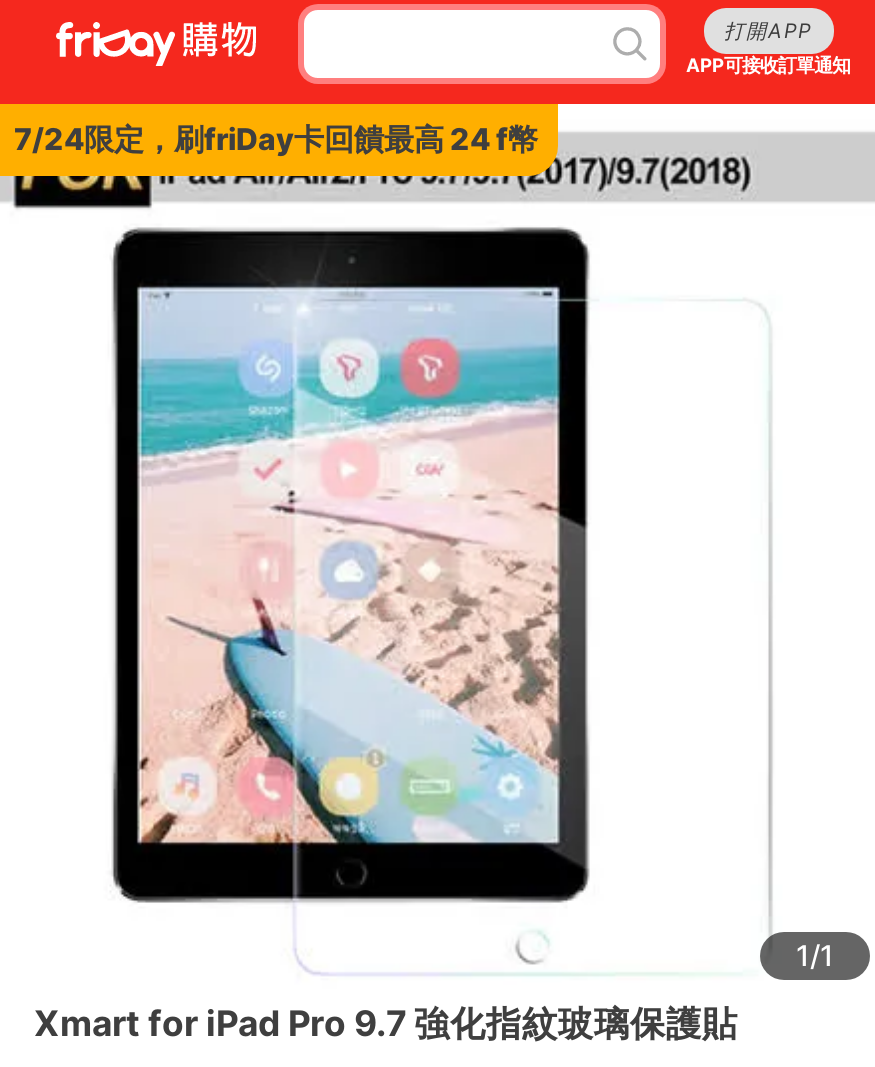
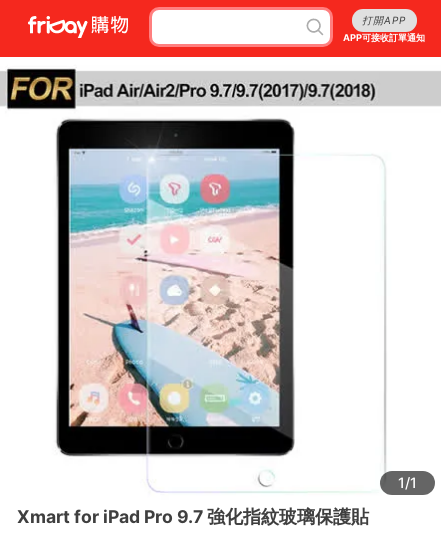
[14,120,538,158] 7/24限定，刷friDay卡回饋最高 24 f幣 -> none

